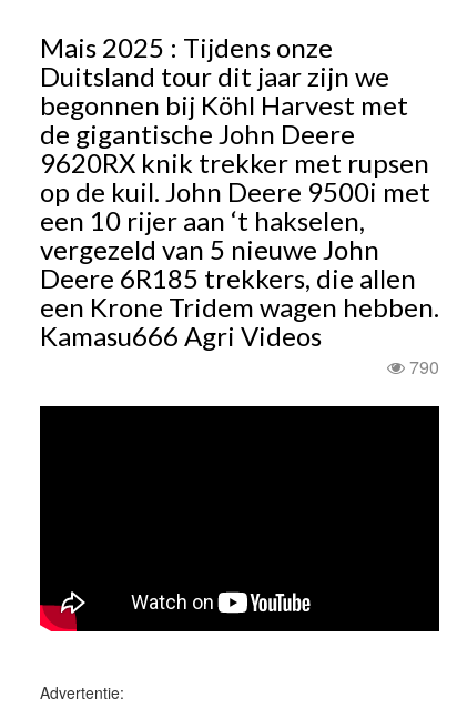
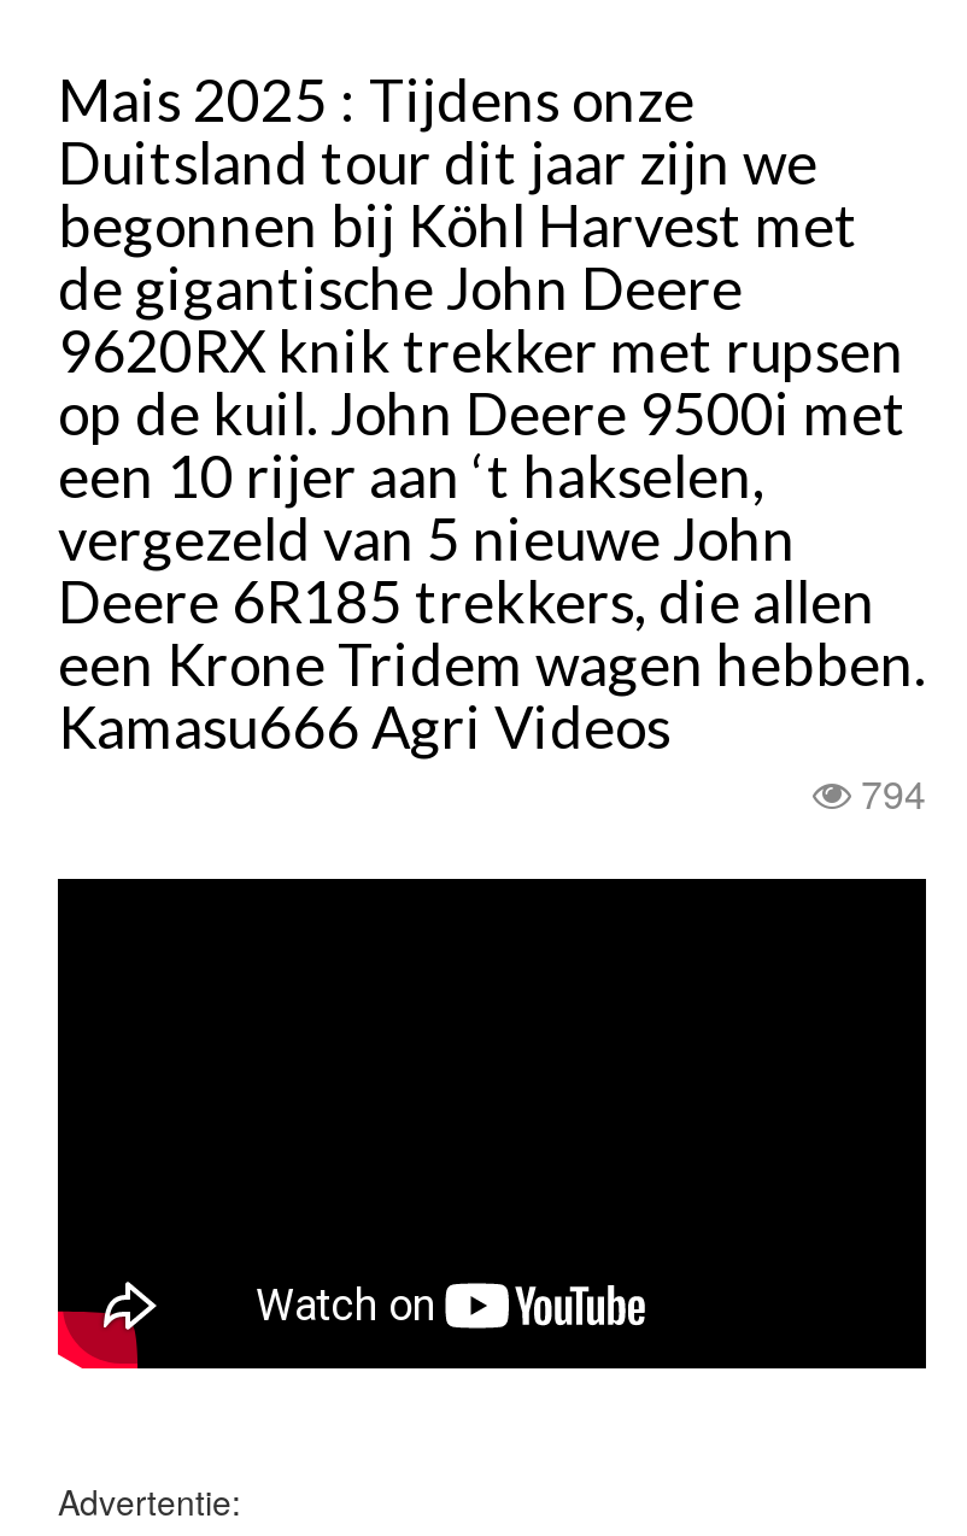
[409,354,439,380] 790 -> [861,766,926,821] 794

